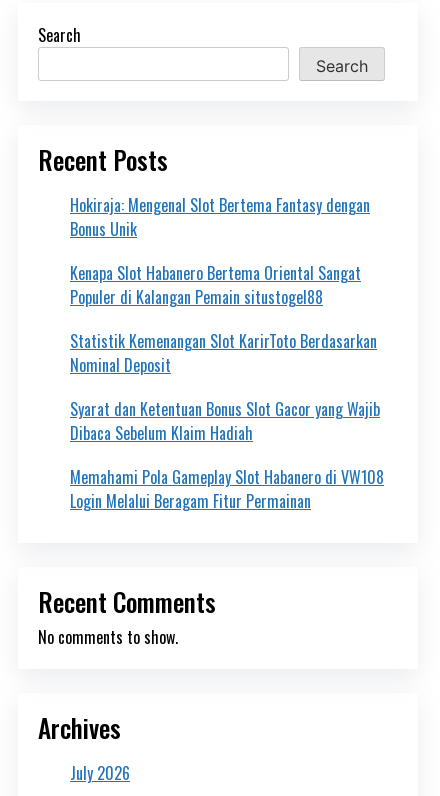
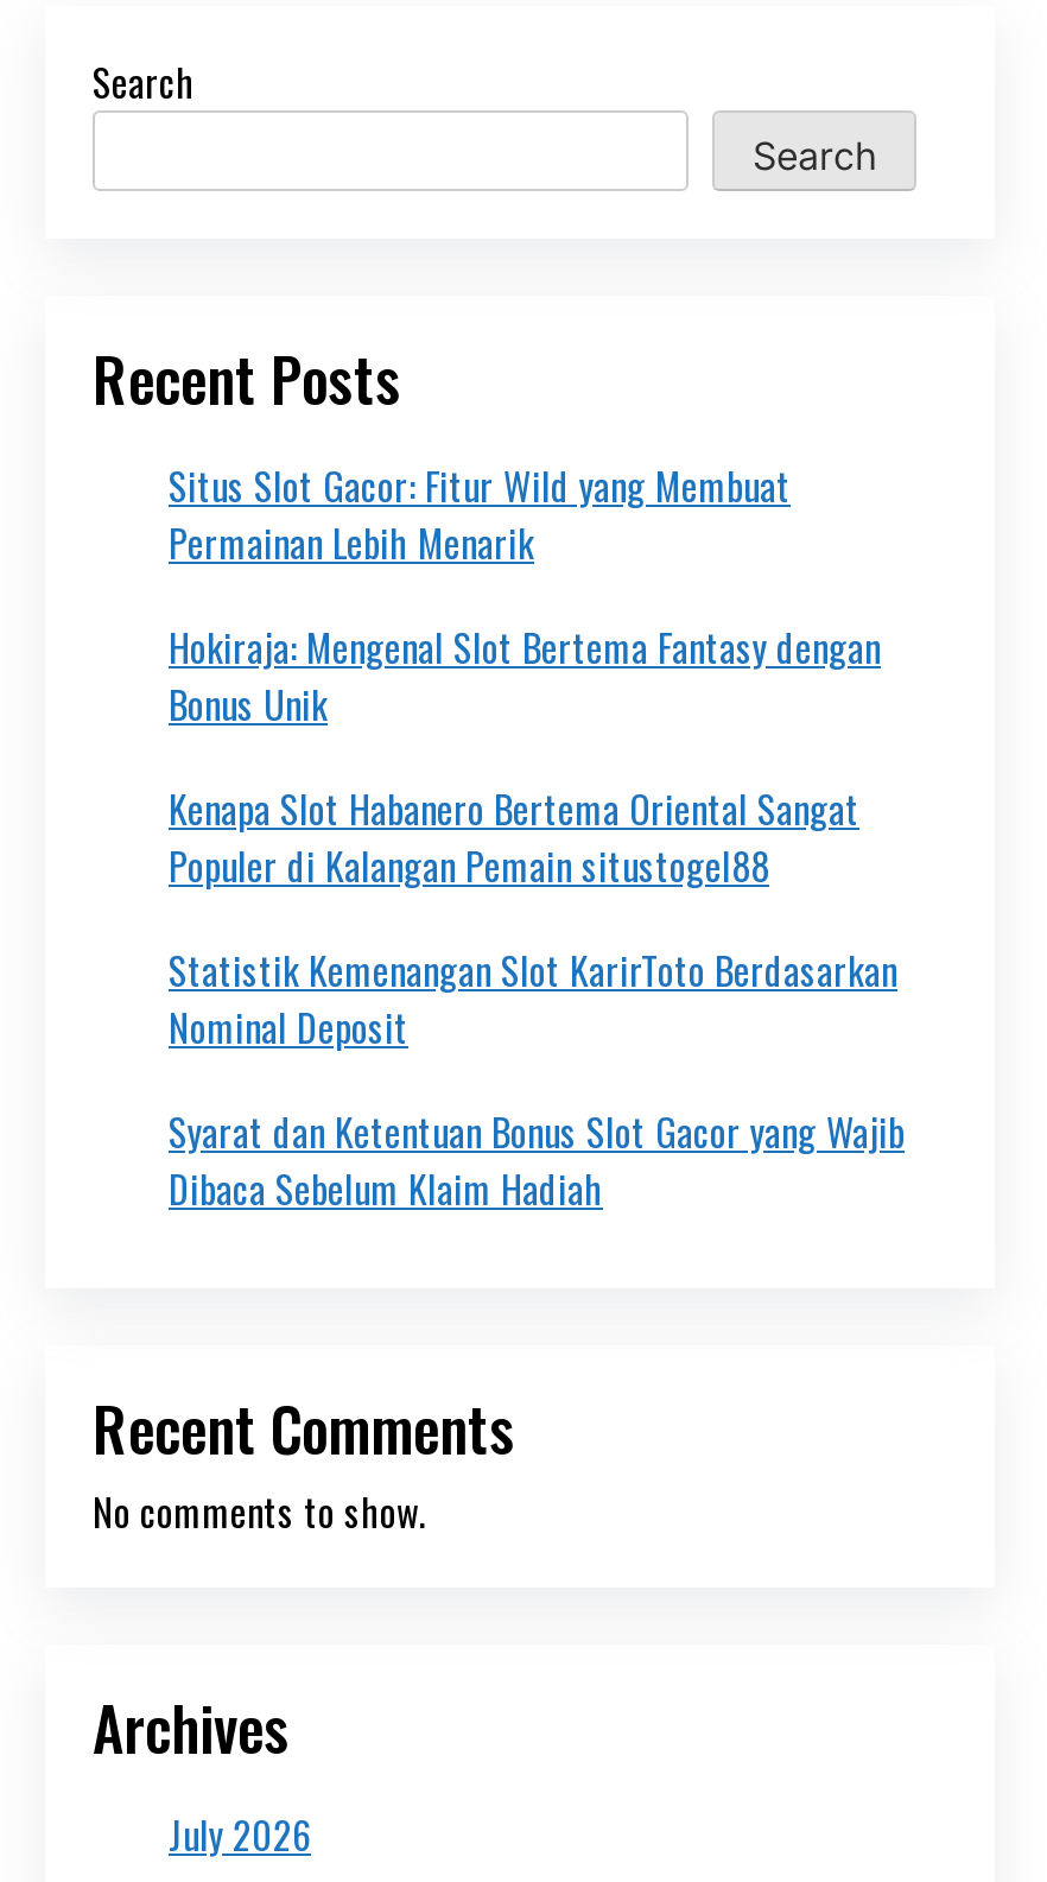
none -> [169,458,791,572] Situs Slot Gacor: Fitur Wild yang Membuat | Permainan Lebih Menarik
moved [70,193,380,445] -> [169,620,905,1218]: Hokiraja: Mengenal Slot Bertema Fantasy dengan | Bonus Unik | Kenapa Slot Habanero Bertema Oriental Sangat | Populer di Kalangan Pemain situstogel88 | Statistik Kemenangan Slot KarirToto Berdasarkan | Nominal Deposit | Syarat dan Ketentuan Bonus Slot Gacor yang Wajib | Dibaca Sebelum Klaim Hadiah
[70,465,384,513] Memahami Pola Gameplay Slot Habanero di VW108 | Login Melalui Beragam Fitur Permainan -> none

